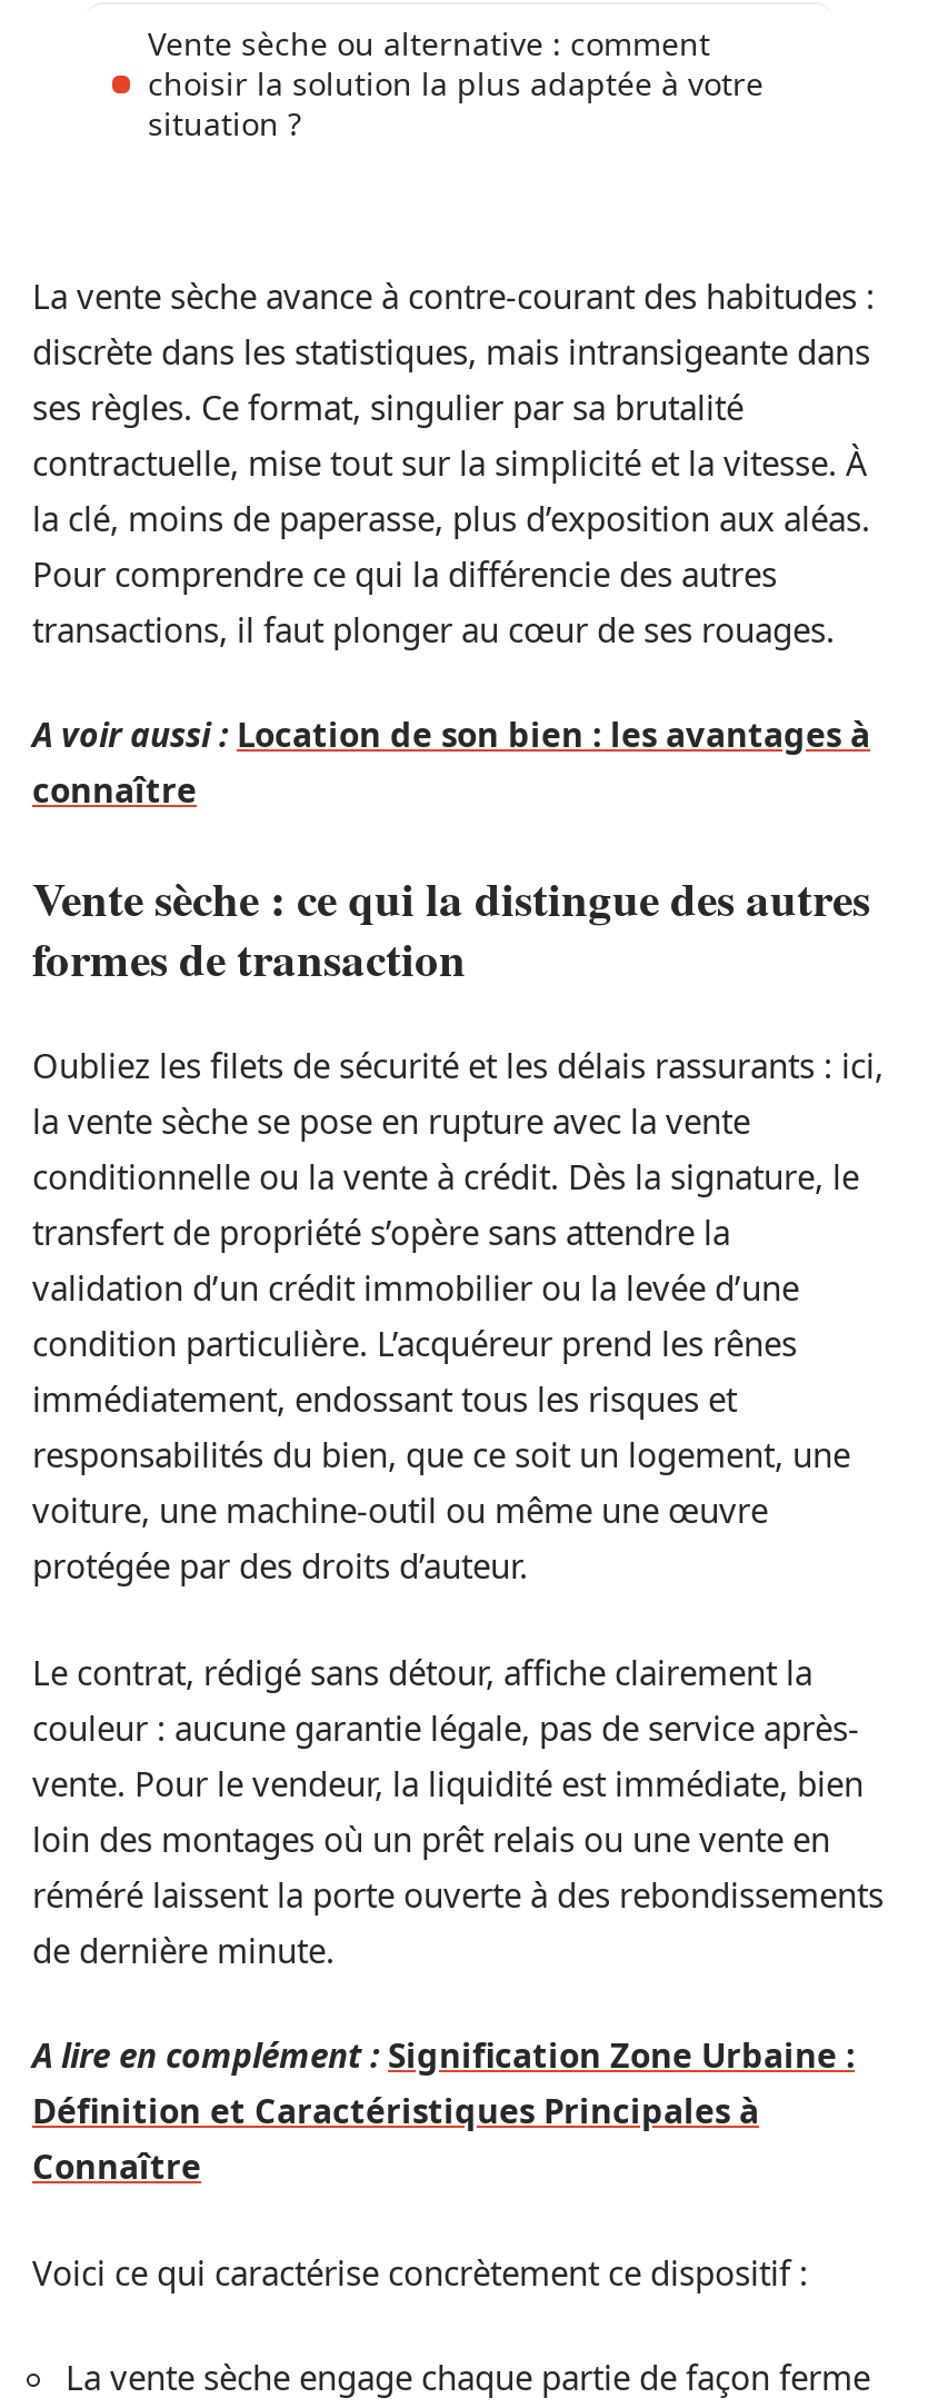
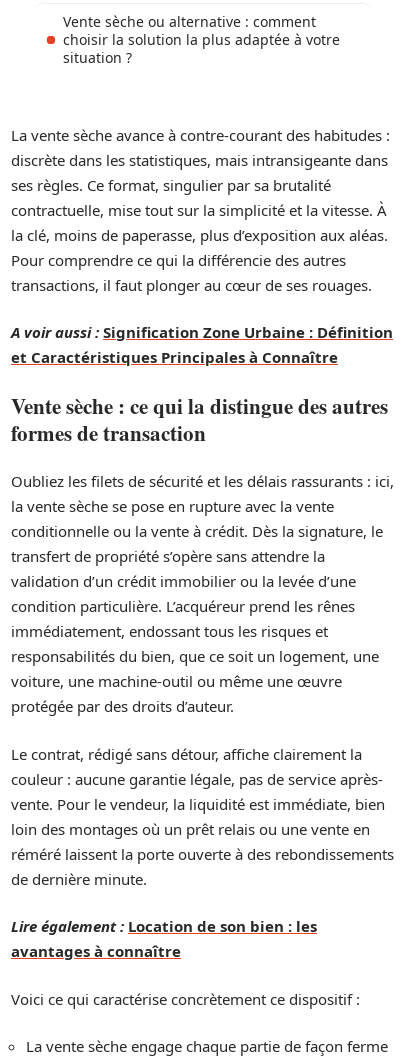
[32,712,870,812] A voir aussi : Location de son bien : les avantages à | connaître -> [11,322,393,367] A voir aussi : Signification Zone Urbaine : Définition | et Caractéristiques Principales à Connaître
[32,2033,855,2189] A lire en complément : Signification Zone Urbaine : | Définition et Caractéristiques Principales à | Connaître -> [11,916,317,961] Lire également : Location de son bien : les | avantages à connaître

